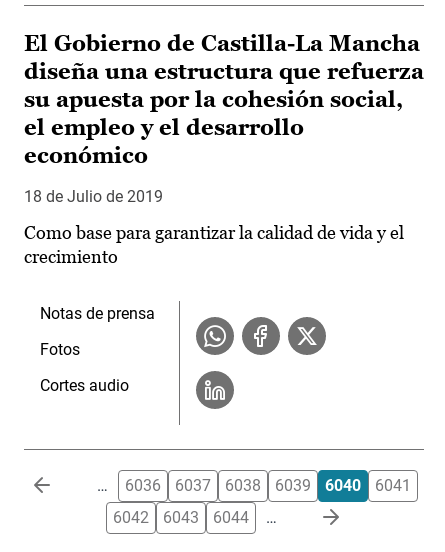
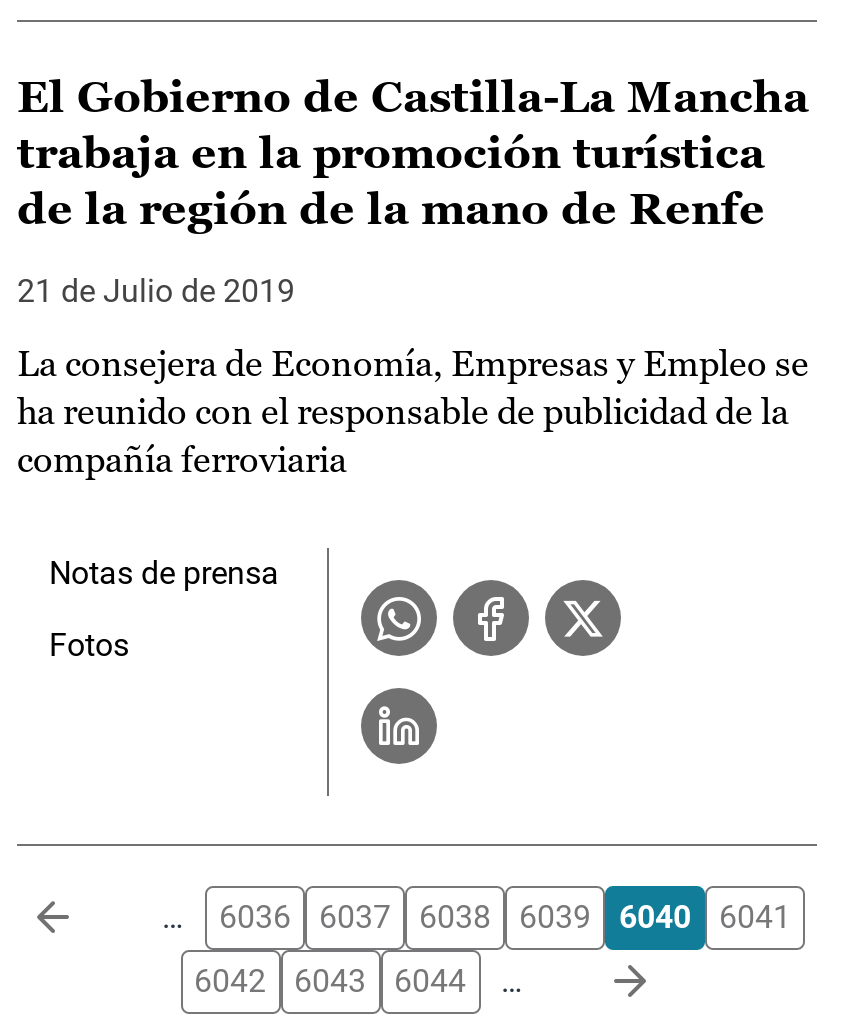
[24,59,424,168] diseña una estructura que refuerza | su apuesta por la cohesión social, | el empleo y el desarrollo | económico -> [17,128,765,234] trabaja en la promoción turística | de la región de la mano de Renfe
[24,187,163,206] 18 de Julio de 2019 -> [17,272,295,310] 21 de Julio de 2019
[24,222,404,267] Como base para garantizar la calidad de vida y el | crecimiento -> [17,342,809,480] La consejera de Economía, Empresas y Empleo se | ha reunido con el responsable de publicidad de la | compañía ferroviaria
[40,376,129,395] Cortes audio -> none

